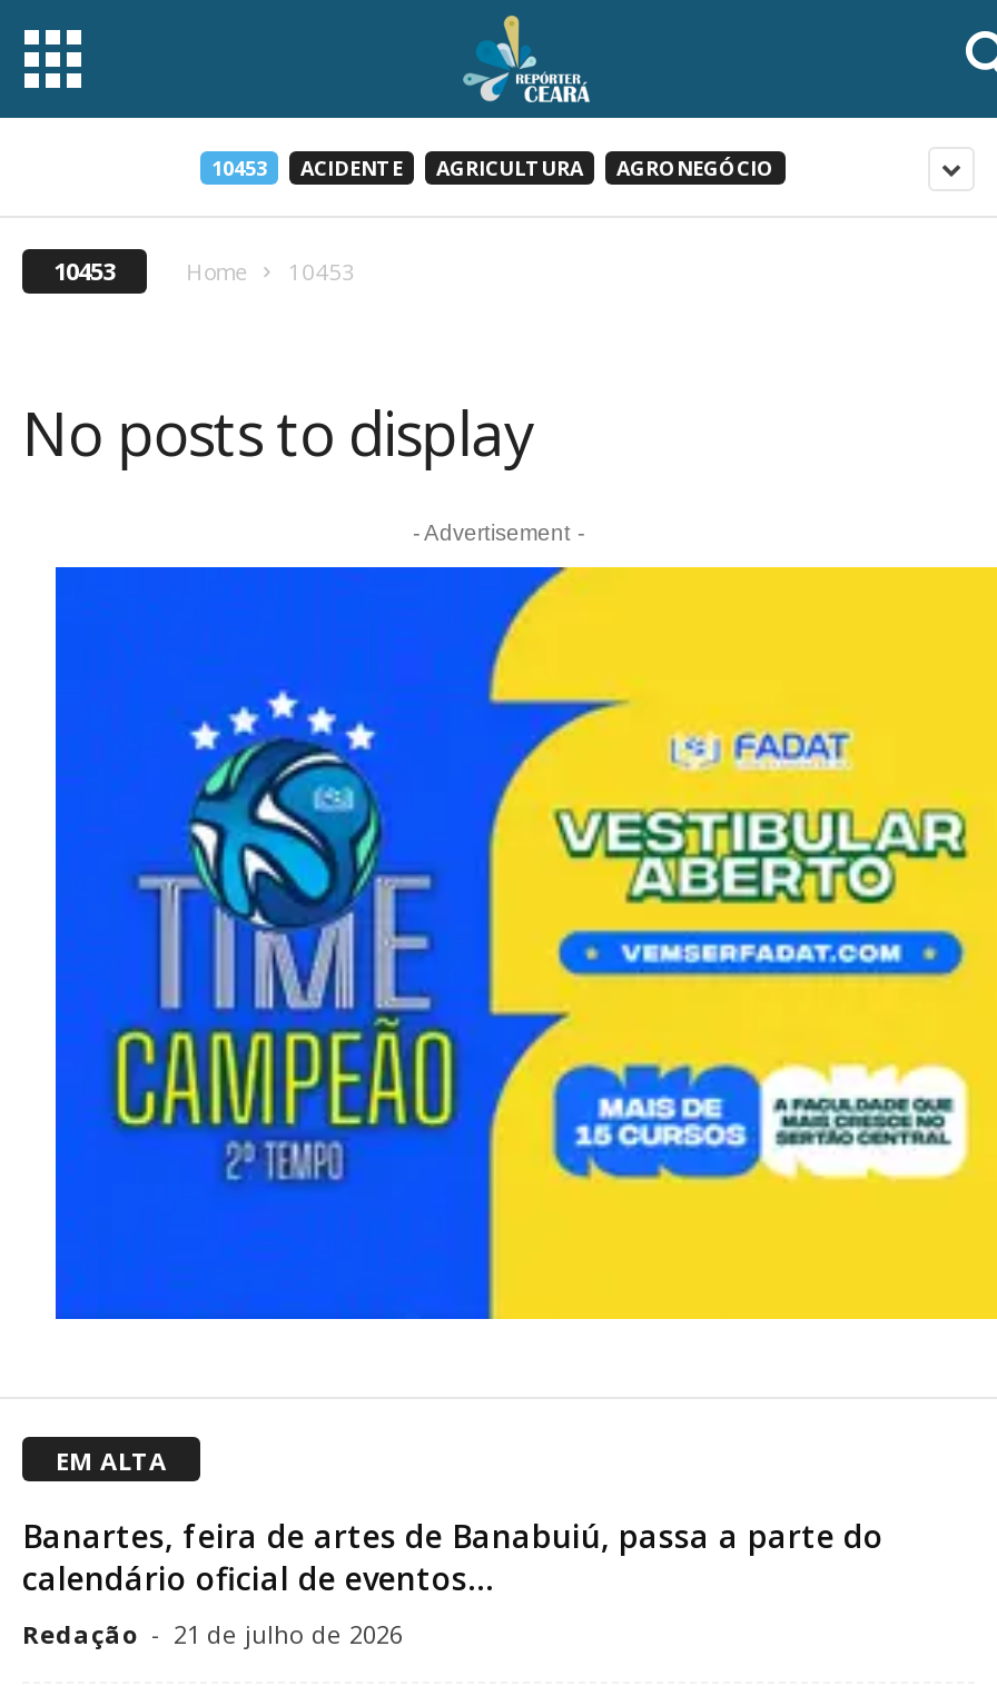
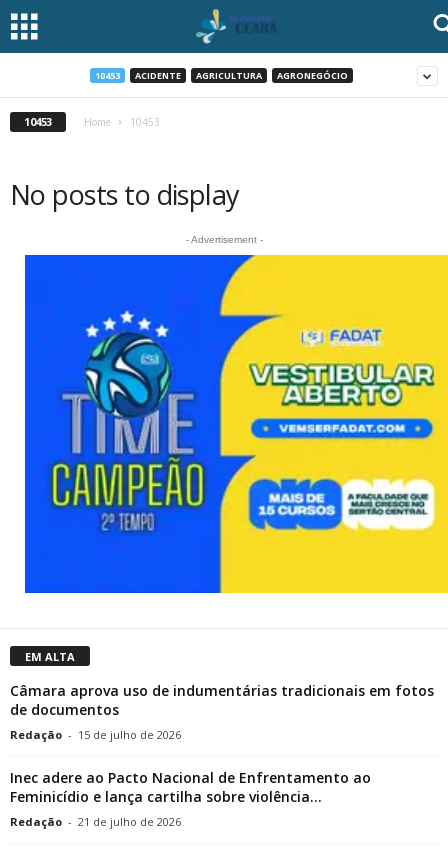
[438,13,592,105] [image] -> [196,7,265,46] [image]
[22,1515,884,1599] Banartes, feira de artes de Banabuiú, passa a parte do | calendário oficial de eventos... -> [10,681,434,806] Câmara aprova uso de indumentárias tradicionais em fotos | de documentos | Redação - 15 de julho de 2026 | Inec adere ao Pacto Nacional de Enfrentamento ao | Feminicídio e lança cartilha sobre violência...

